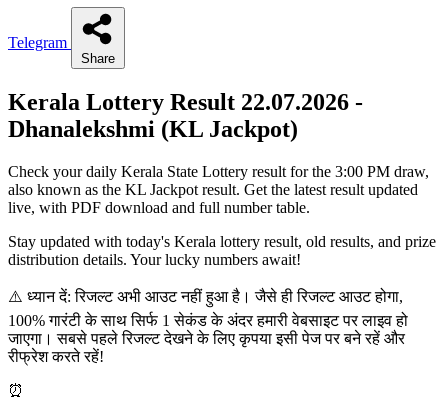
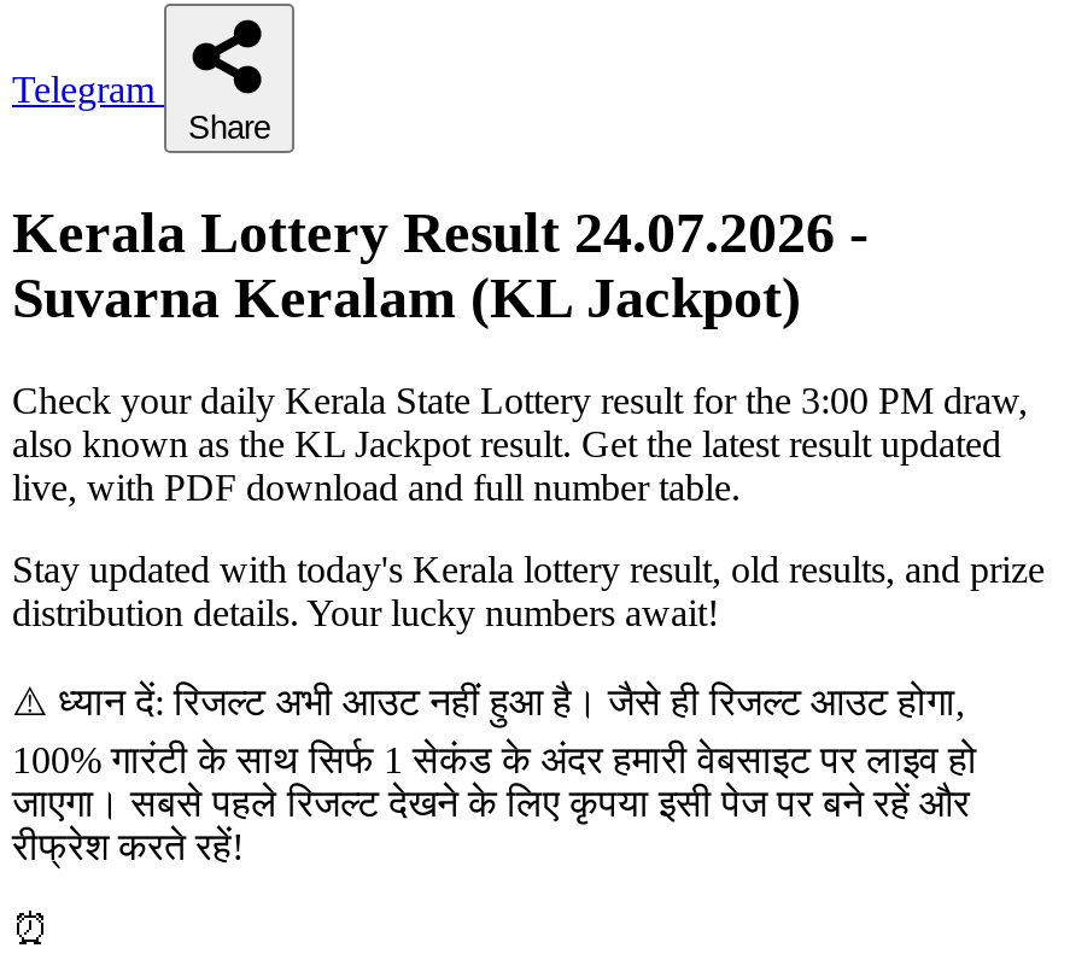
[8,89,363,142] Kerala Lottery Result 22.07.2026 - | Dhanalekshmi (KL Jackpot) -> [12,201,869,329] Kerala Lottery Result 24.07.2026 - | Suvarna Keralam (KL Jackpot)

